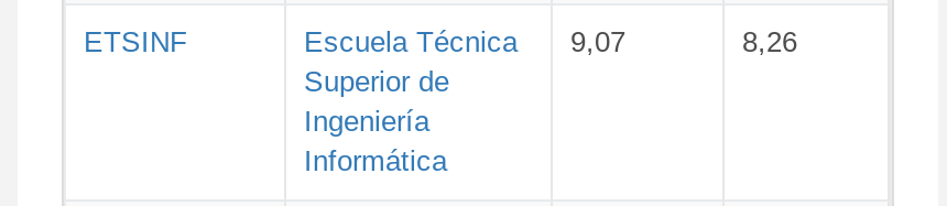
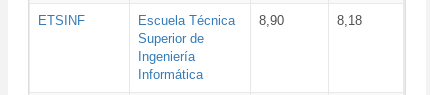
[304,25,625,58] Escuela Técnica 9,07 -> [138,13,284,28] Escuela Técnica 8,90
[742,25,797,58] 8,26 -> [337,13,362,28] 8,18

